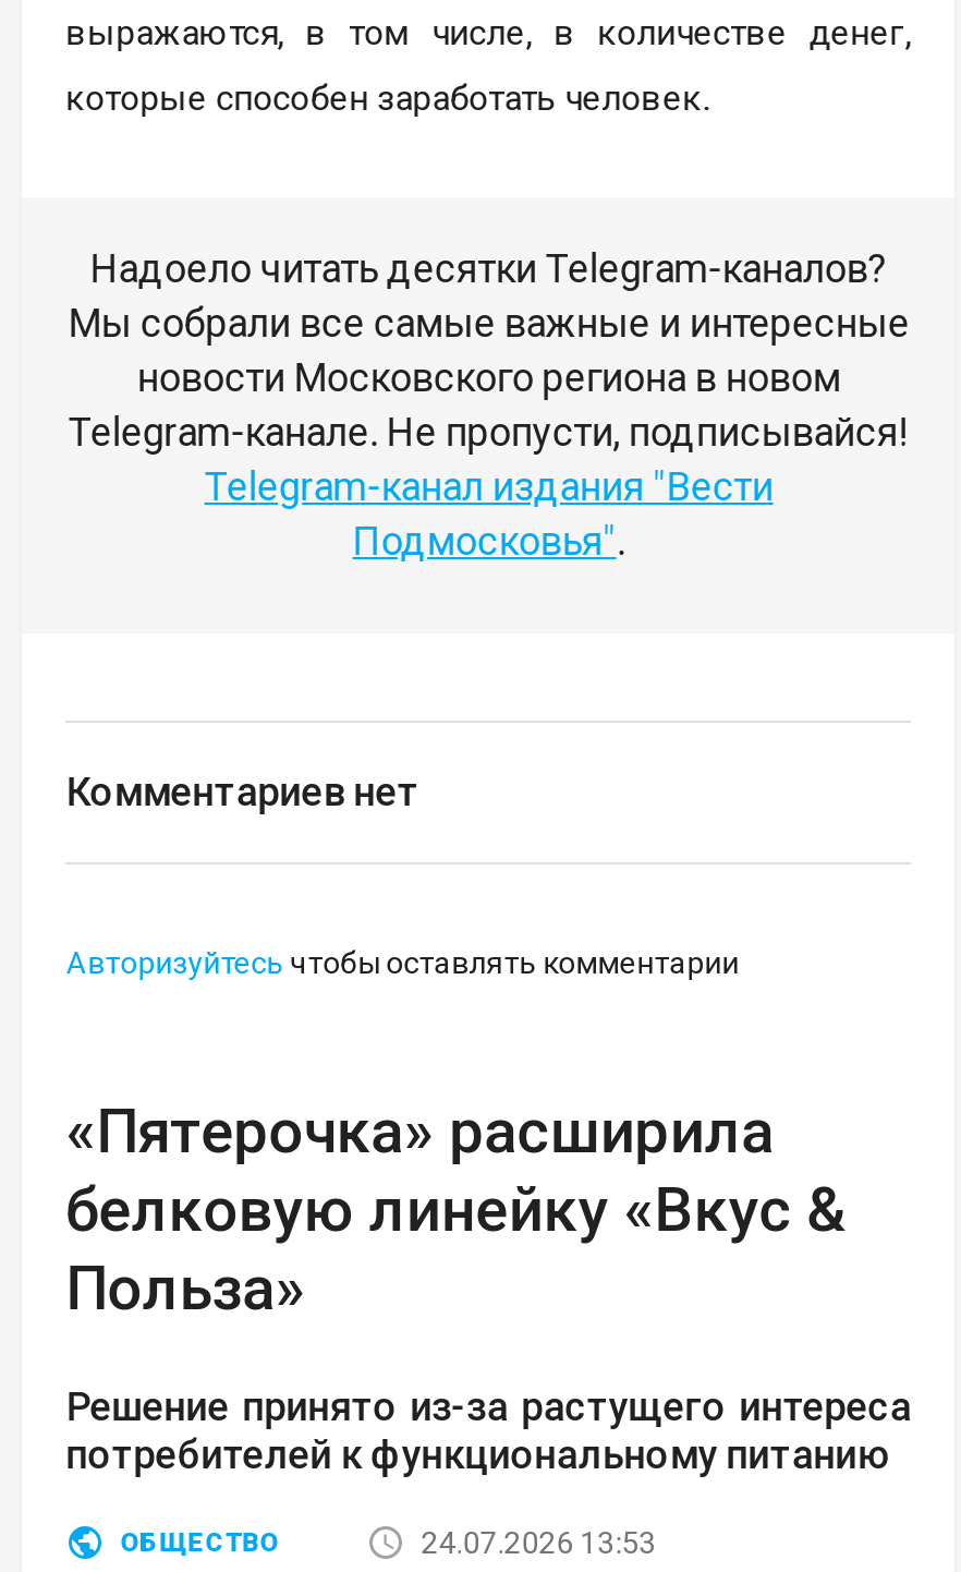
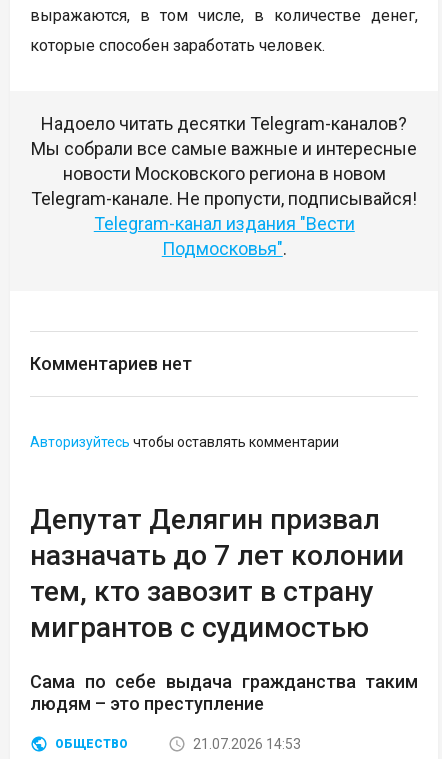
[66,1095,844,1324] «Пятерочка» расширила | белковую линейку «Вкус & | Польза» -> [30,503,404,644] Депутат Делягин призвал | назначать до 7 лет колонии | тем, кто завозит в страну | мигрантов с судимостью
[66,1383,912,1476] Решение принято из-за растущего интереса | потребителей к функциональному питанию -> [30,671,418,714] Сама по себе выдача гражданства таким | людям – это преступление
[421,1524,657,1559] 24.07.2026 13:53 -> [193,736,301,752] 21.07.2026 14:53

